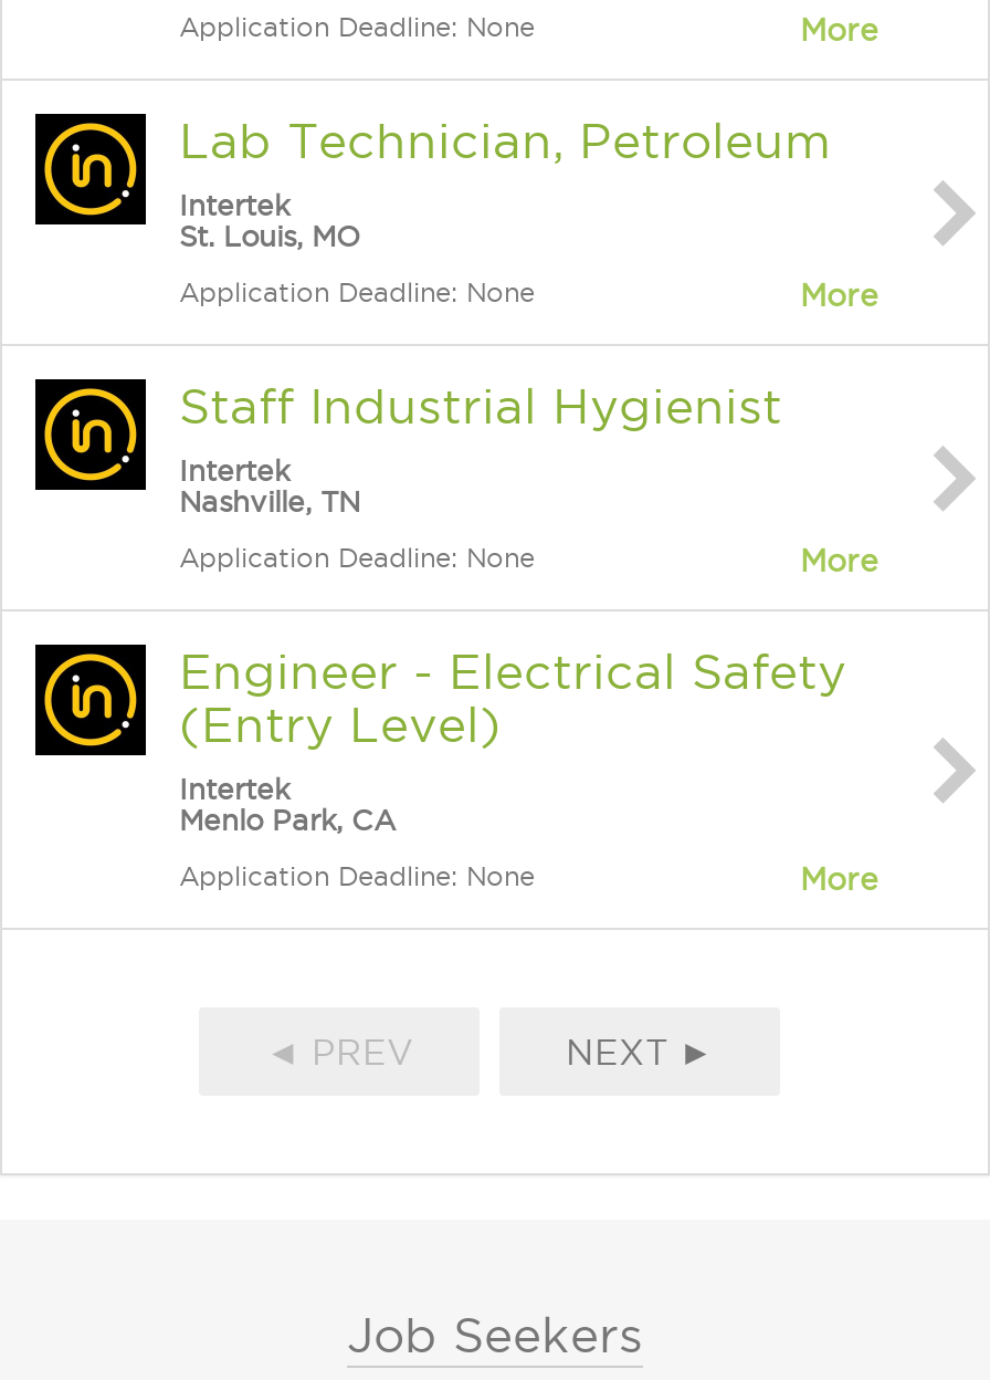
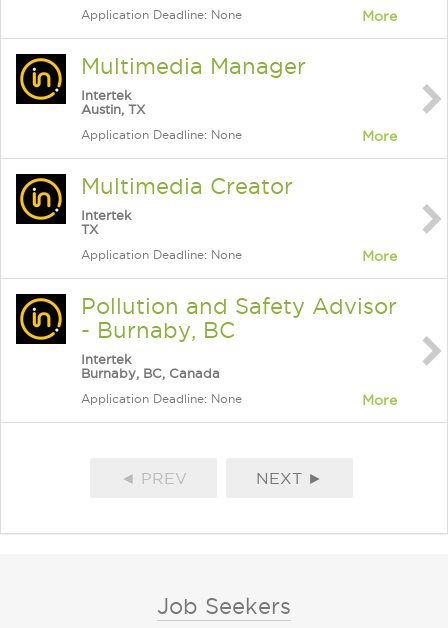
[179,114,831,167] Lab Technician, Petroleum -> [81,54,306,78] Multimedia Manager
[179,220,360,251] St. Louis, MO -> [81,102,145,116] Austin, TX
[179,379,782,432] Staff Industrial Hygienist -> [81,174,293,198] Multimedia Creator
[179,485,360,516] Nashville, TN -> [81,222,98,236] TX
[179,645,846,751] Engineer - Electrical Safety | (Entry Level) -> [81,294,397,342] Pollution and Safety Advisor | - Burnaby, BC
[179,804,396,835] Menlo Park, CA -> [81,366,220,380] Burnaby, BC, Canada

